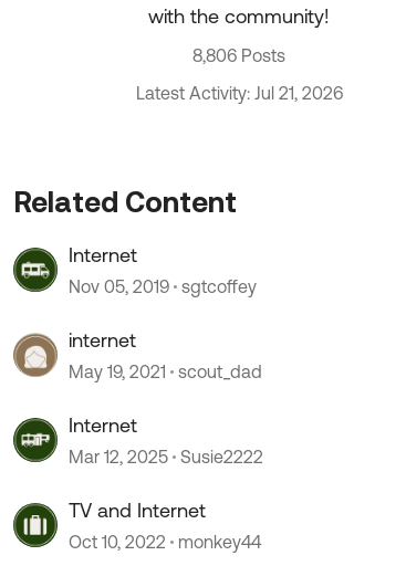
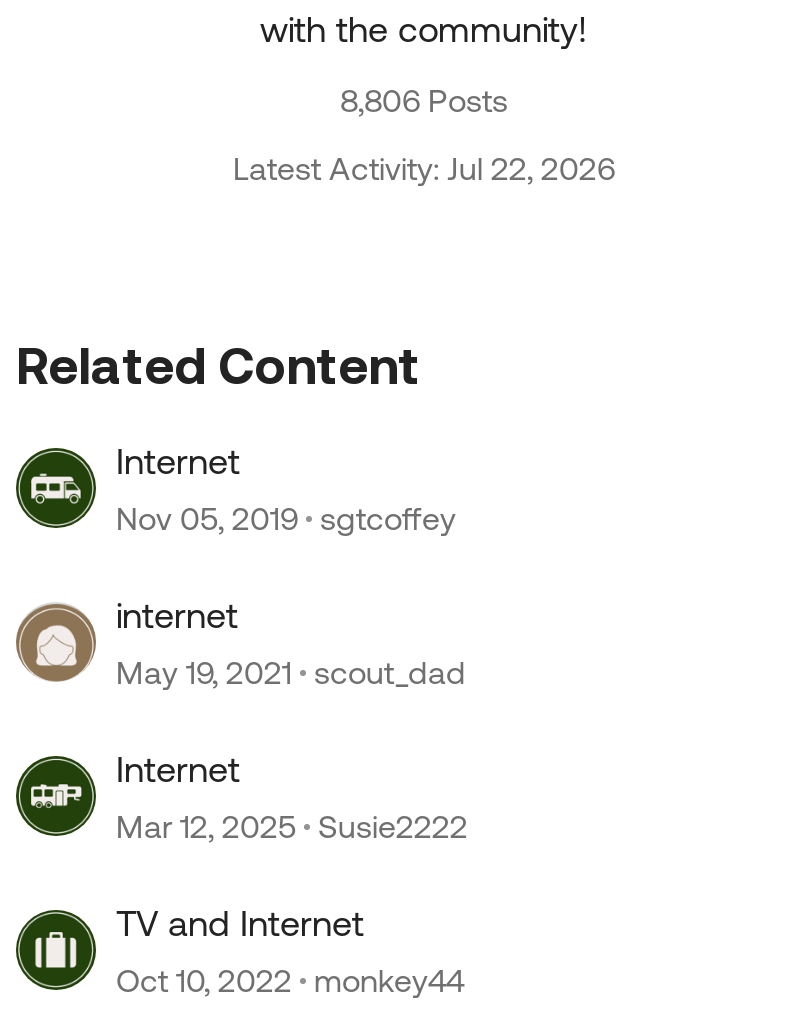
[136,83,342,103] Latest Activity: Jul 21, 2026 -> [233,151,615,187] Latest Activity: Jul 22, 2026

